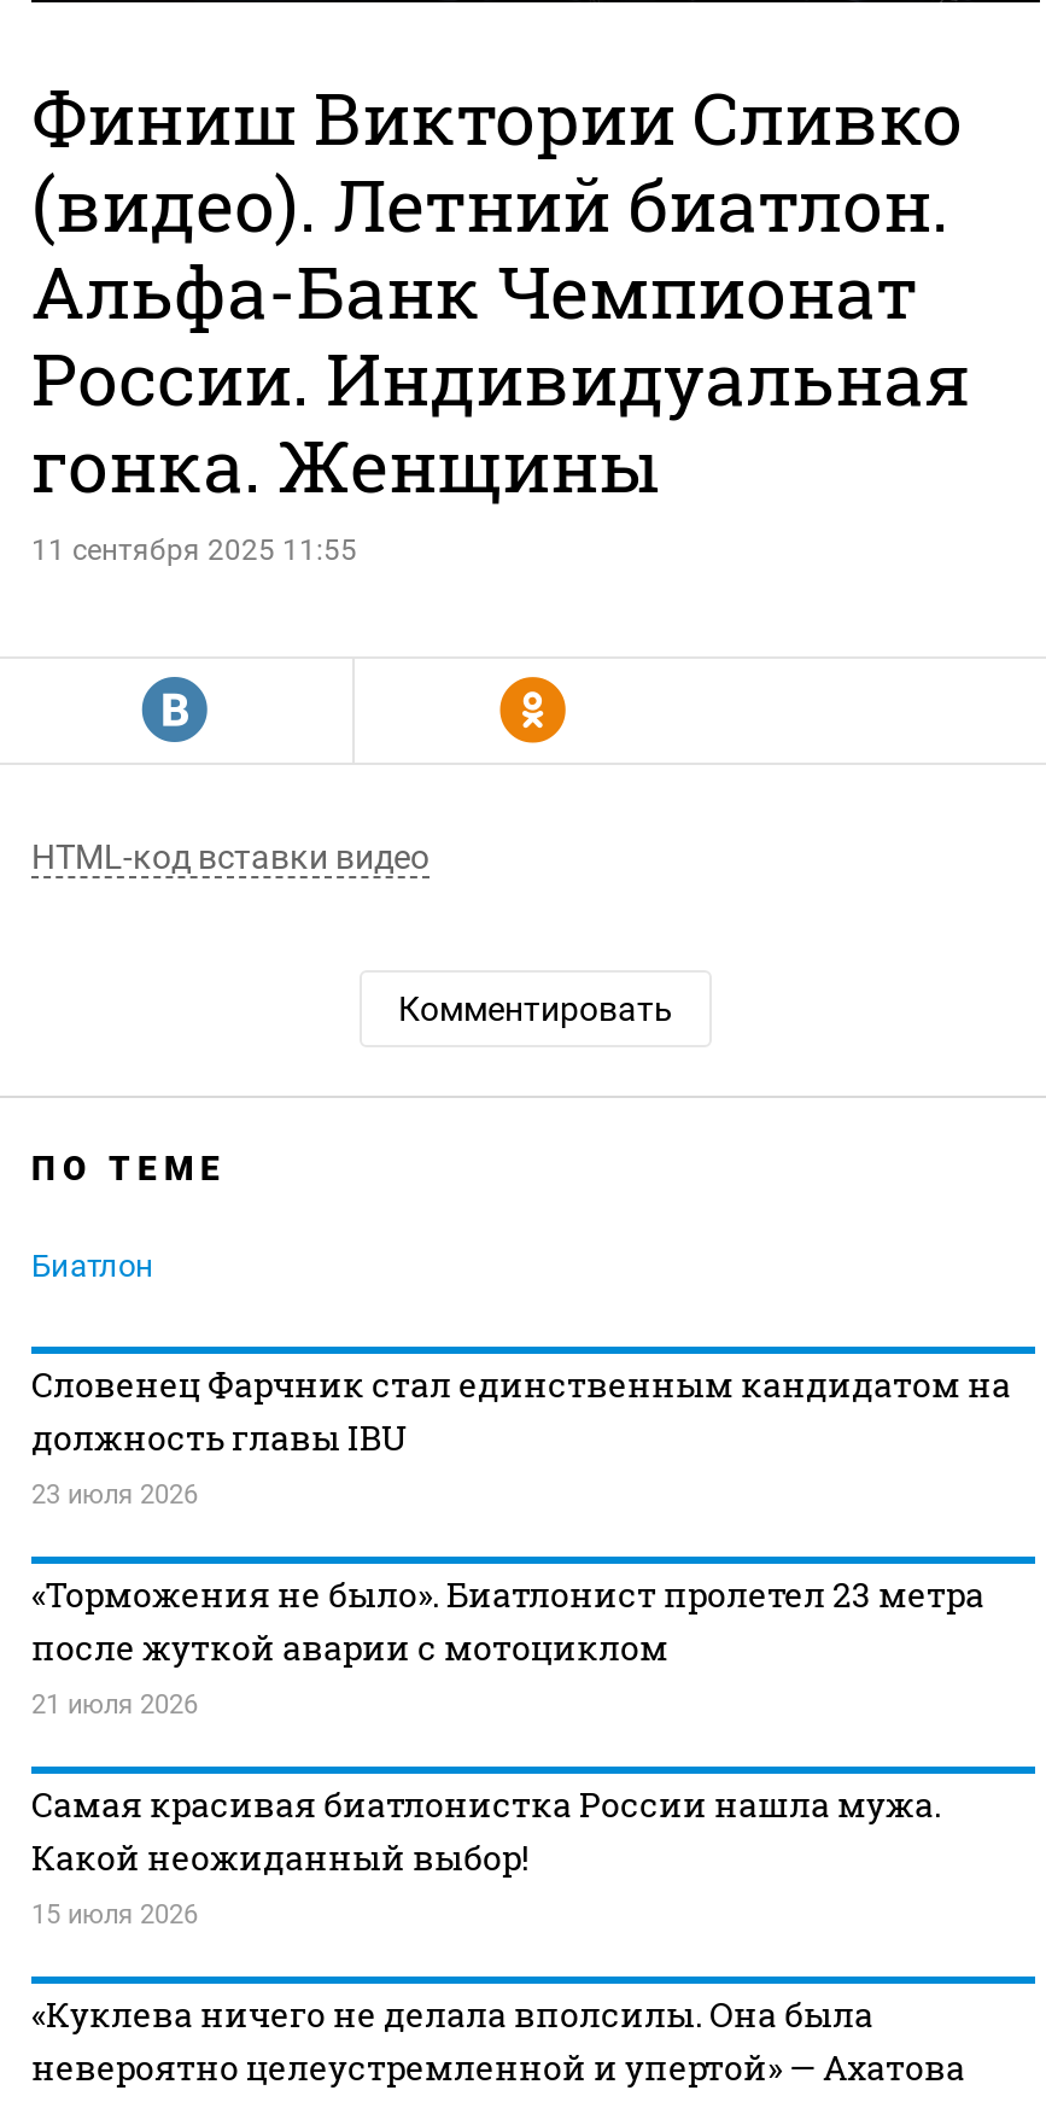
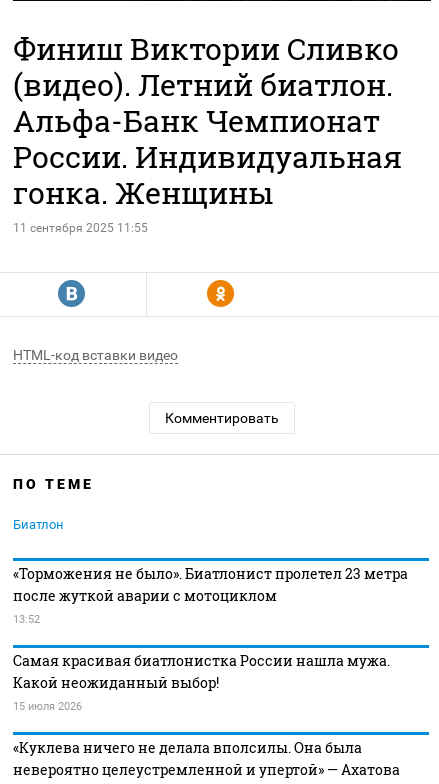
[31,1361,1011,1511] Словенец Фарчник стал единственным кандидатом на | должность главы IBU | 23 июля 2026 -> none
[31,1690,198,1721] 21 июля 2026 -> [13,613,40,626] 13:52

